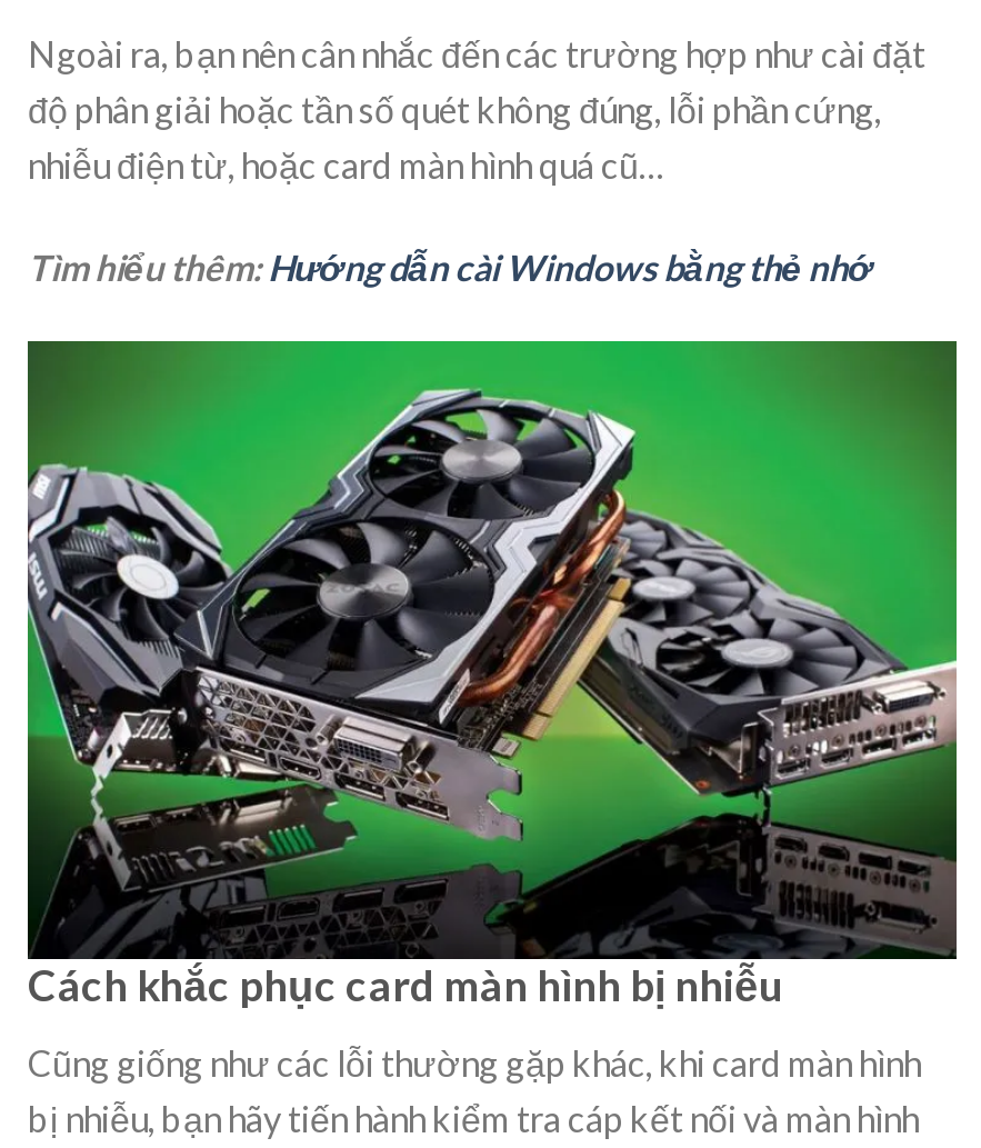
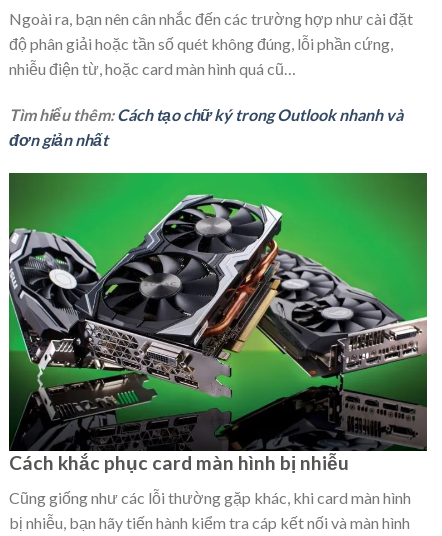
[28,245,872,288] Tìm hiểu thêm: Hướng dẫn cài Windows bằng thẻ nhớ -> [9,105,403,149] Tìm hiểu thêm: Cách tạo chữ ký trong Outlook nhanh và | đơn giản nhất

